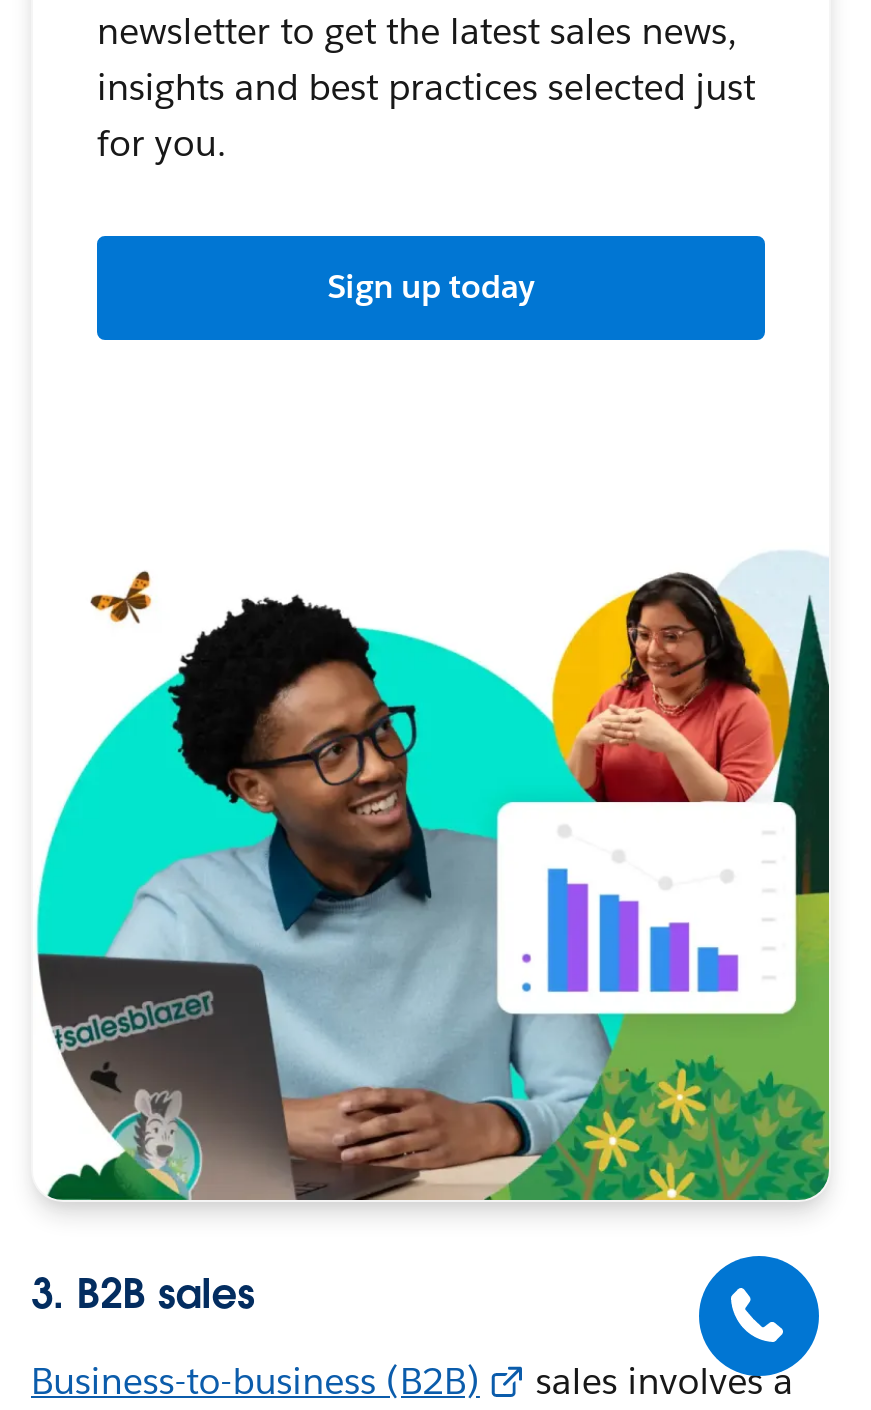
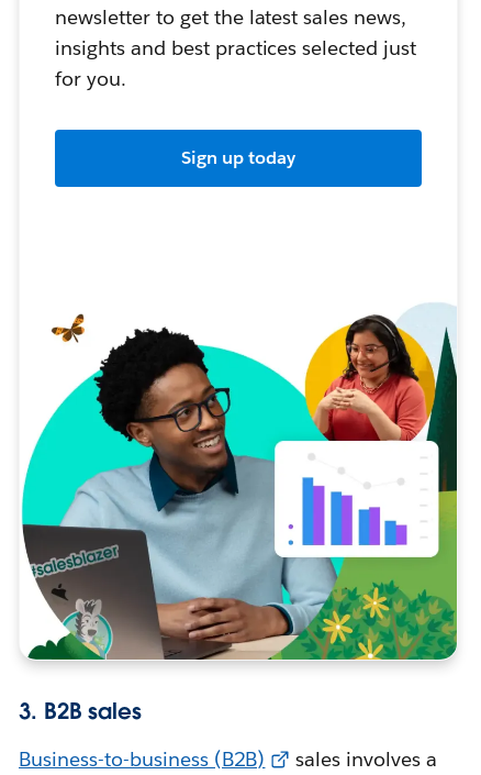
[697,1254,821,1362] [image] -> none

